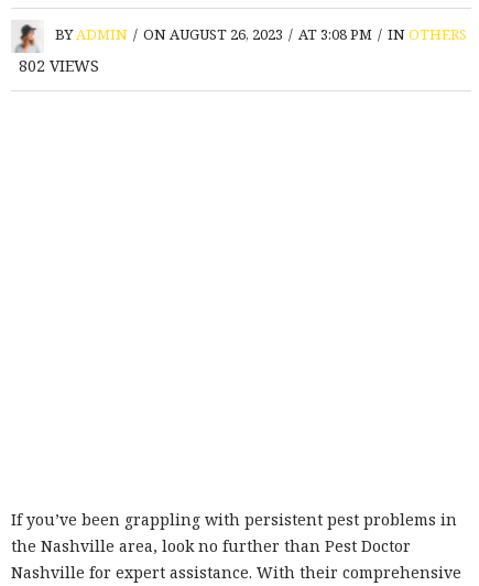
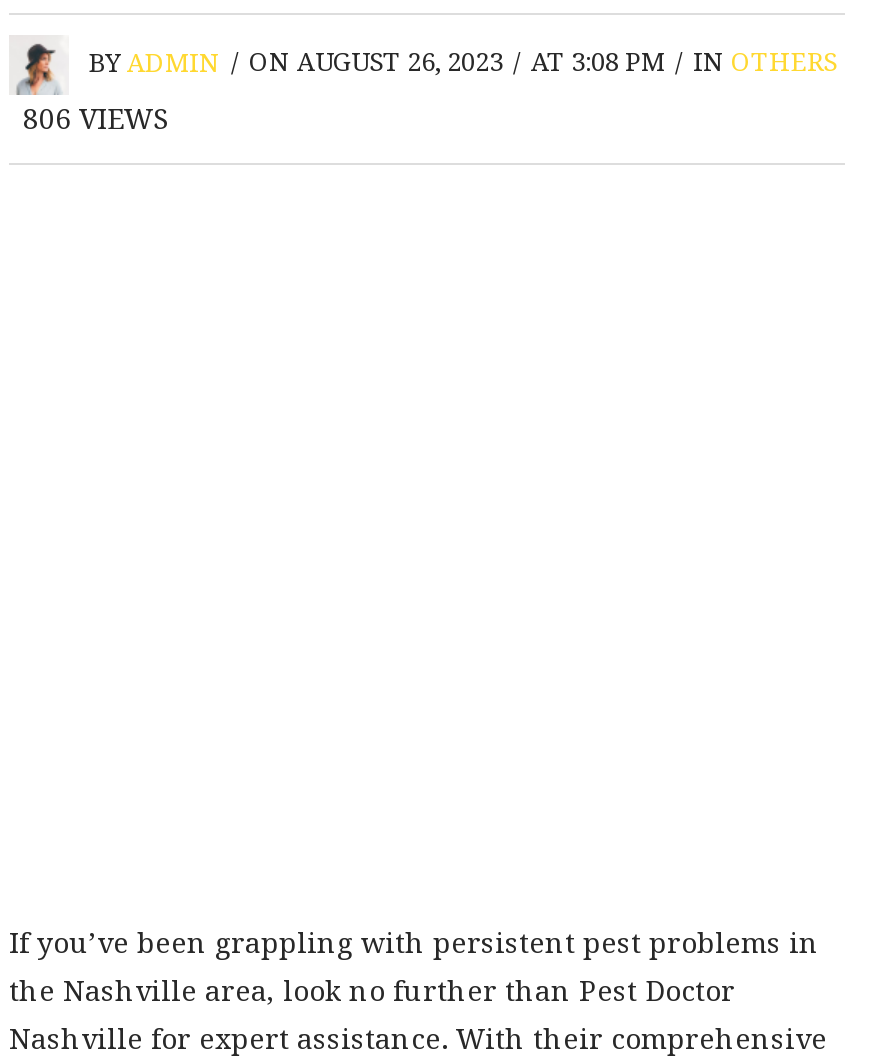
[19,55,99,76] 802 VIEWS -> [23,99,169,137] 806 VIEWS

